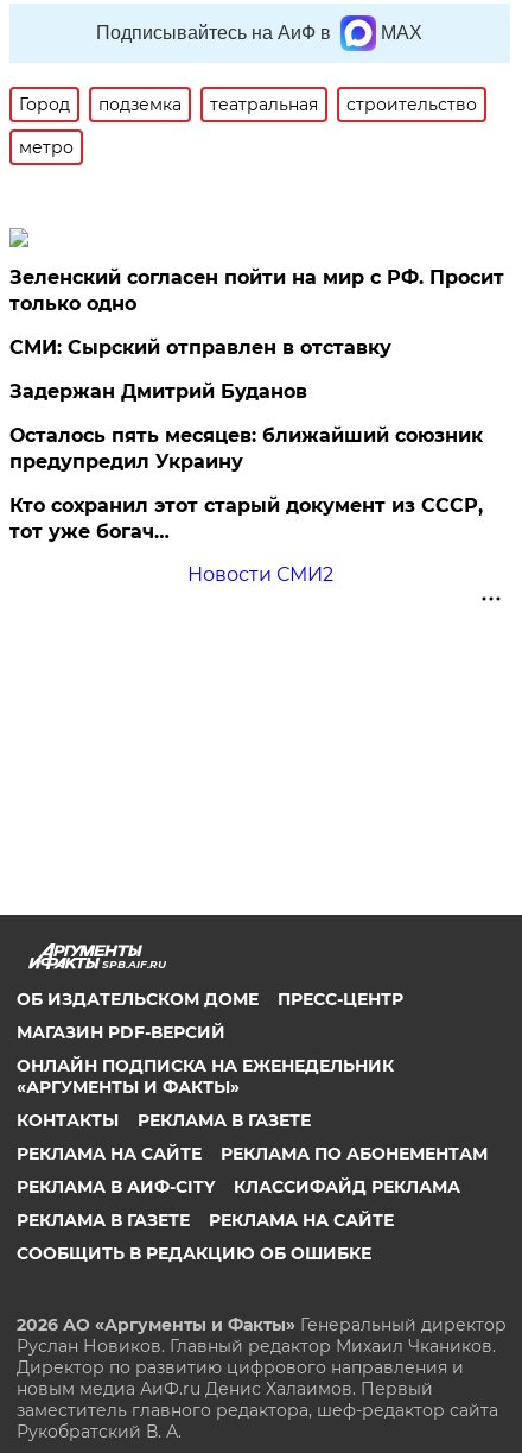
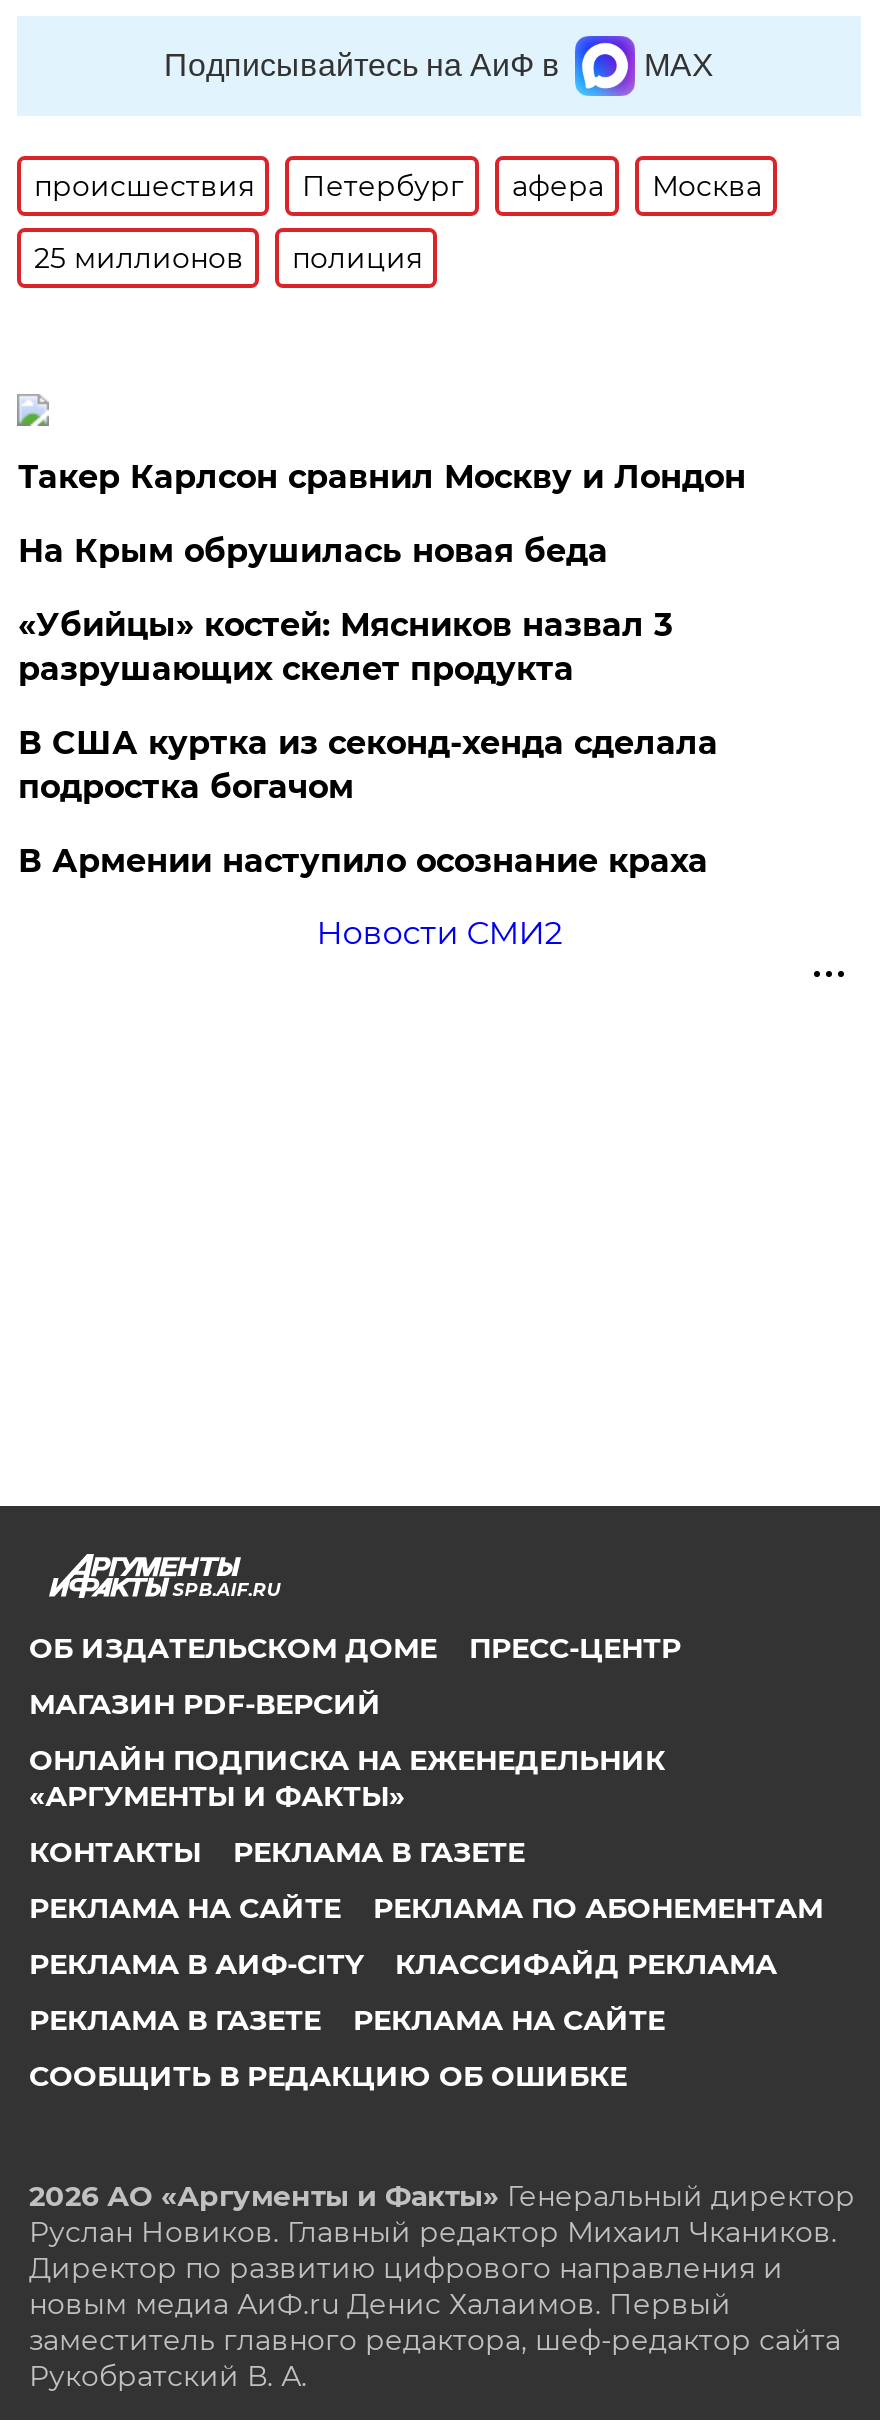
[19,94,477,115] Город | подземка | театральная | строительство -> [34,168,762,204] происшествия | Петербург | афера | Москва
[19,137,74,158] метро -> [34,240,422,276] 25 миллионов | полиция
[10,266,505,315] Зеленский согласен пойти на мир с РФ. Просит | только одно -> [18,458,746,496] Такер Карлсон сравнил Москву и Лондон
[10,336,392,359] СМИ: Сырский отправлен в отставку -> [18,532,608,570] На Крым обрушилась новая беда
[10,380,308,403] Задержан Дмитрий Буданов -> [18,606,672,688] «Убийцы» костей: Мясников назвал 3 | разрушающих скелет продукта
[10,424,483,473] Осталось пять месяцев: ближайший союзник | предупредил Украину -> [18,724,718,806] В США куртка из секонд-хенда сделала | подростка богачом
[10,494,483,543] Кто сохранил этот старый документ из СССР, | тот уже богач… -> [18,842,708,880] В Армении наступило осознание краха

